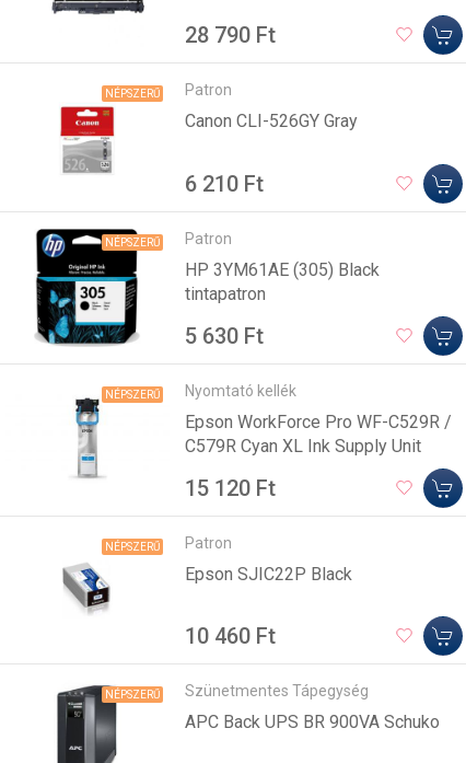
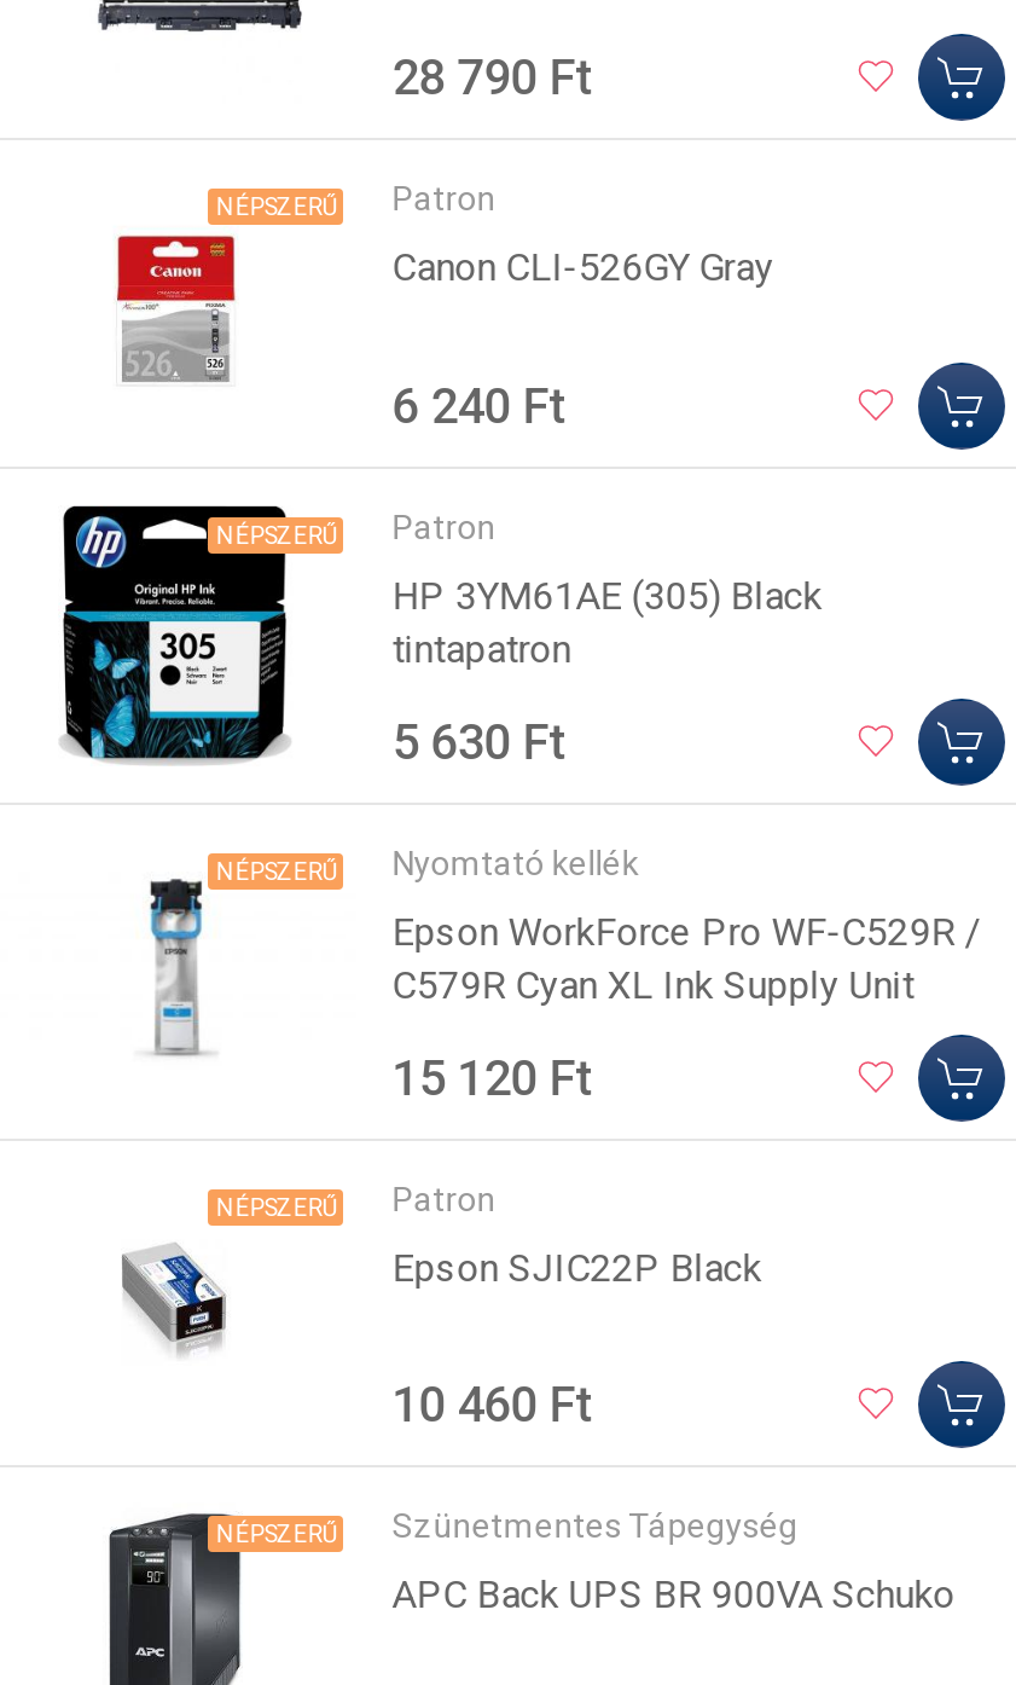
[185,170,264,197] 6 210 Ft -> [392,376,566,434] 6 240 Ft

